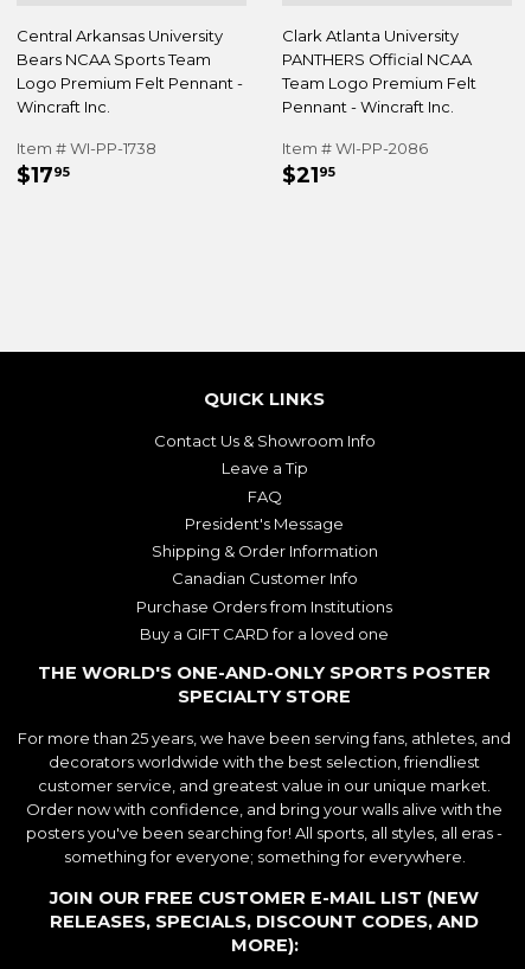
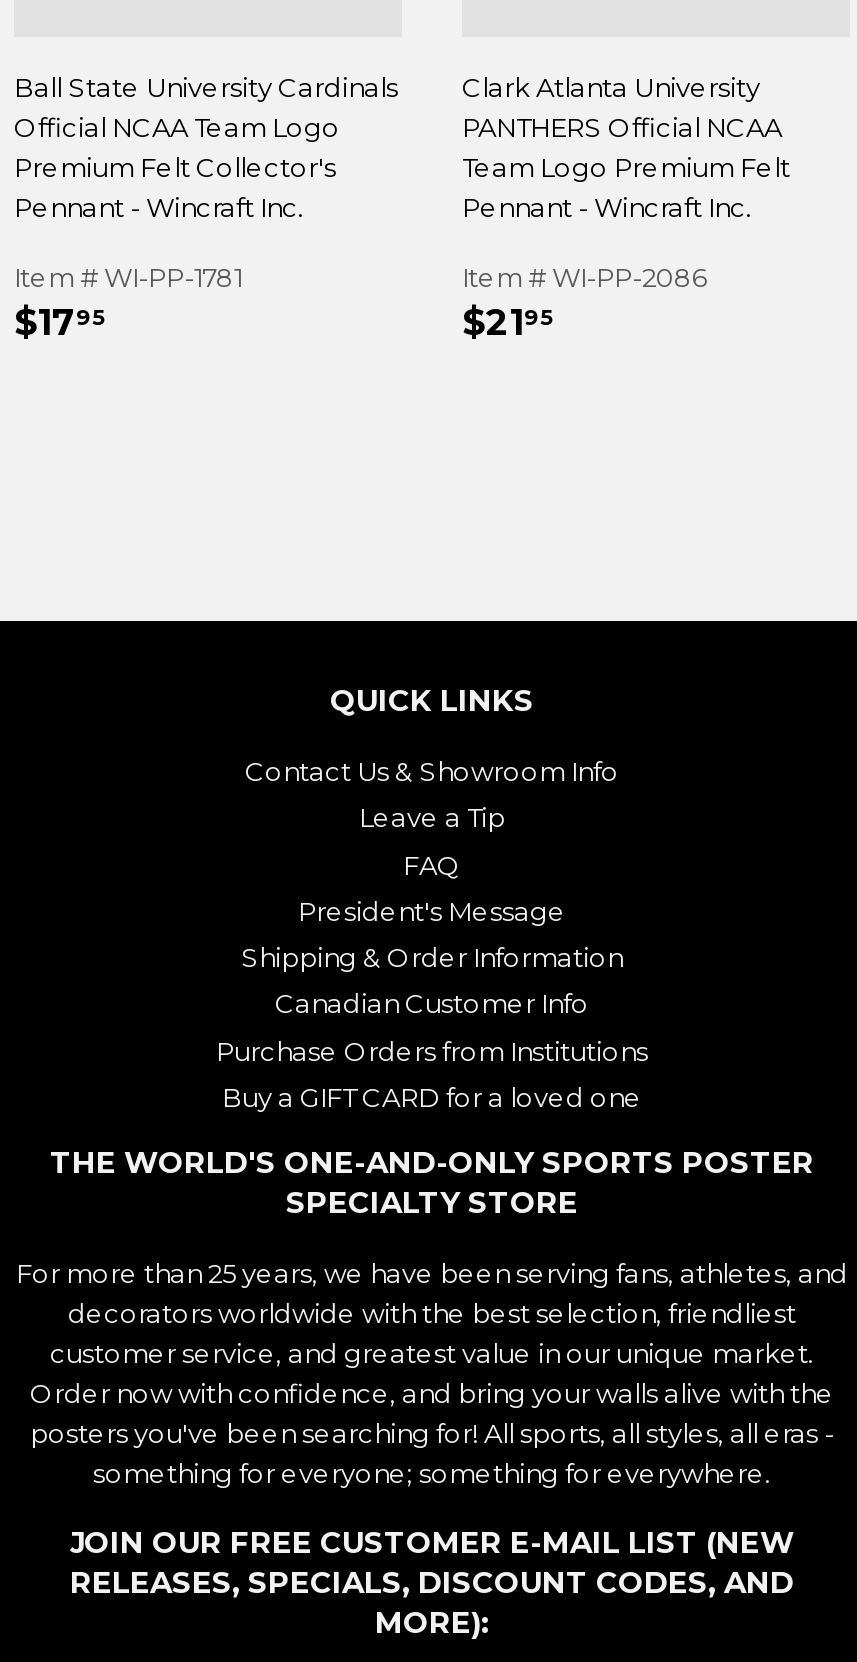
[17,26,243,116] Central Arkansas University | Bears NCAA Sports Team | Logo Premium Felt Pennant - | Wincraft Inc. -> [14,71,398,223] Ball State University Cardinals | Official NCAA Team Logo | Premium Felt Collector's | Pennant - Wincraft Inc.
[17,139,156,158] Item # WI-PP-1738 -> [14,261,242,293] Item # WI-PP-1781

